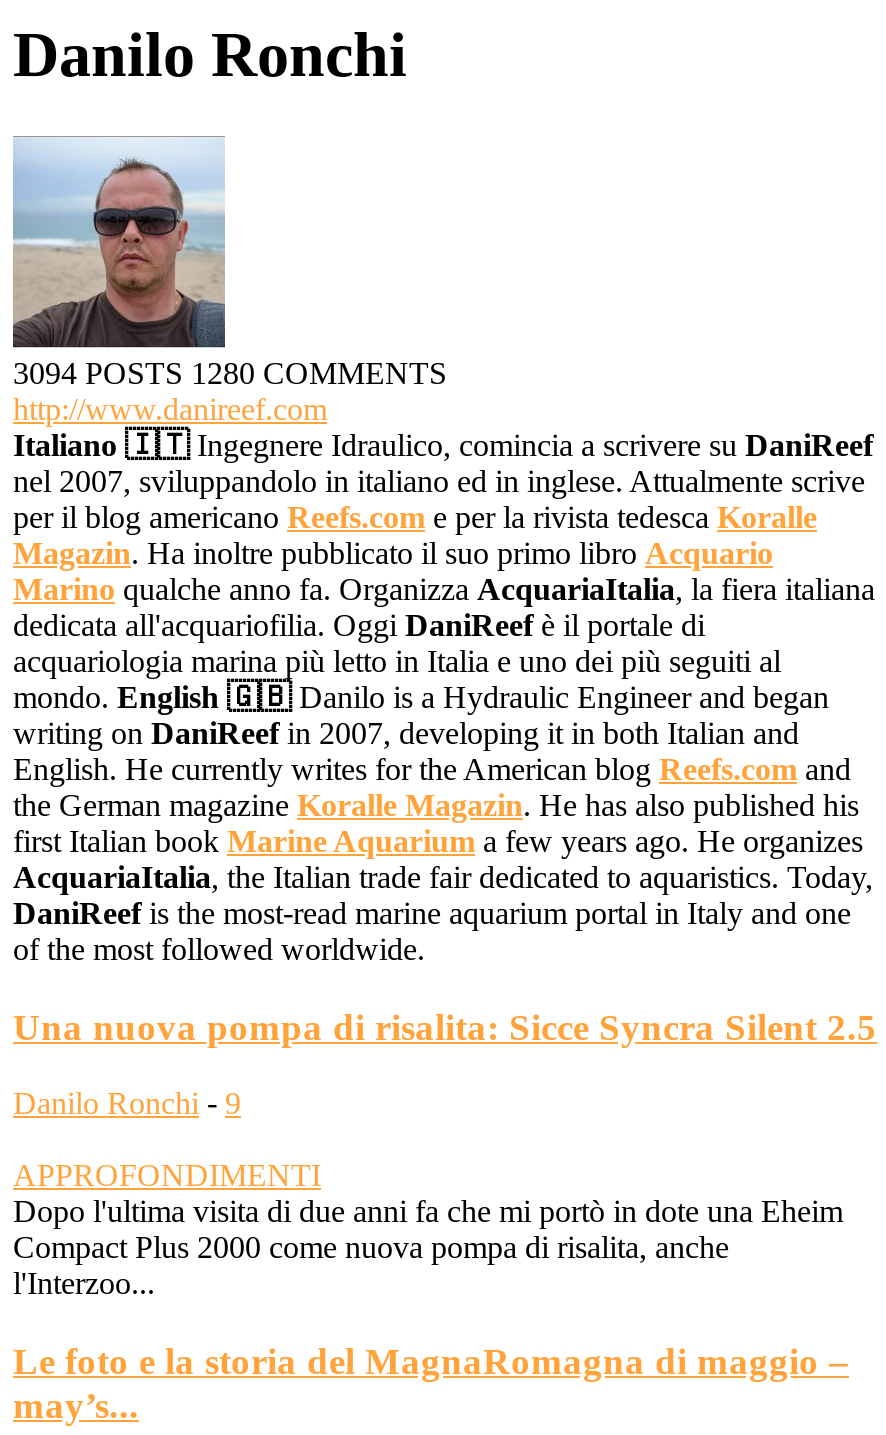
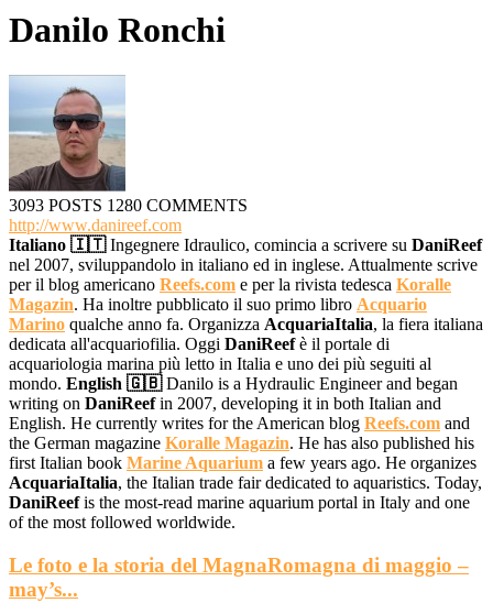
[13,356,447,390] 3094 POSTS 1280 COMMENTS -> [9,196,248,214] 3093 POSTS 1280 COMMENTS
[13,1005,877,1301] Una nuova pompa di risalita: Sicce Syncra Silent 2.5 | Danilo Ronchi - 9 | APPROFONDIMENTI | Dopo l'ultima visita di due anni fa che mi portò in dote una Eheim | Compact Plus 2000 come nuova pompa di risalita, anche | l'Interzoo... -> none

